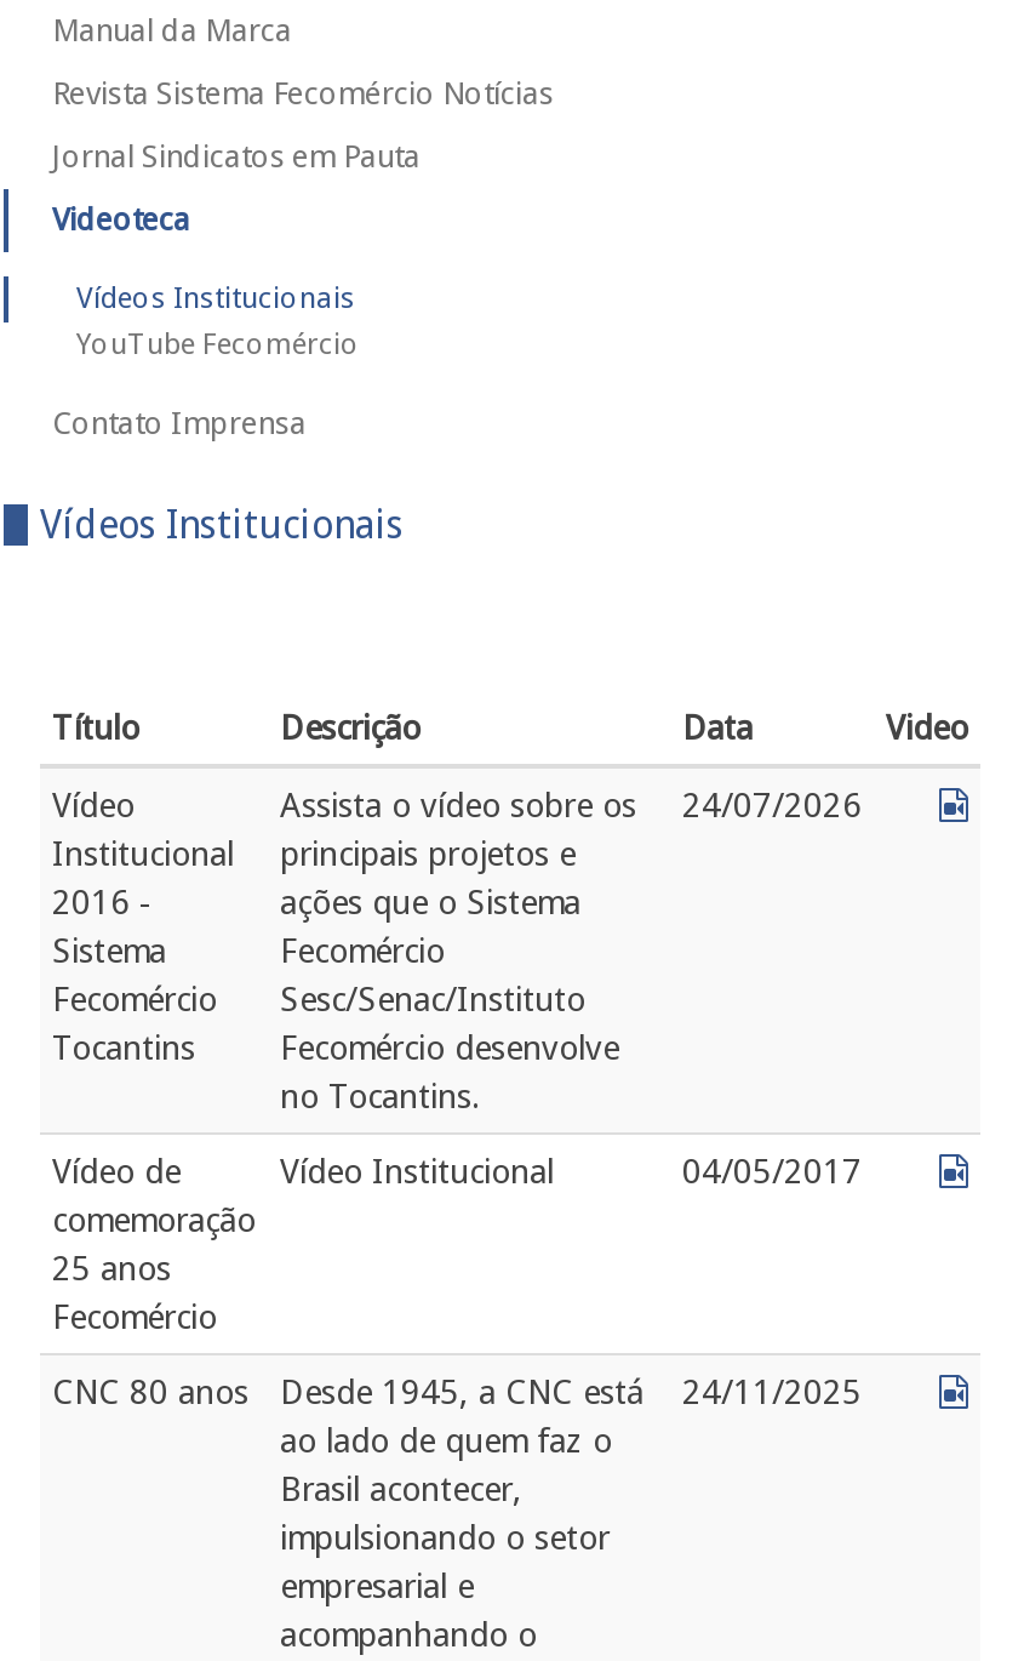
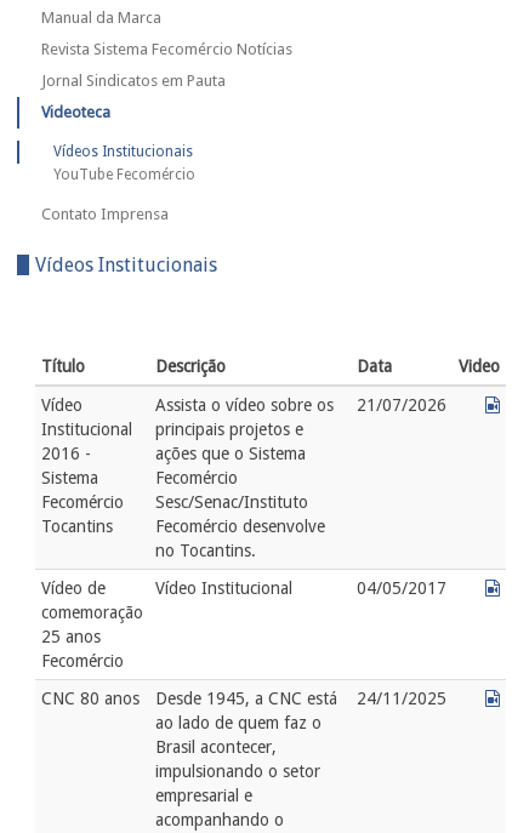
[280,786,862,824] Assista o vídeo sobre os 24/07/2026 -> [155,395,446,415] Assista o vídeo sobre os 21/07/2026

